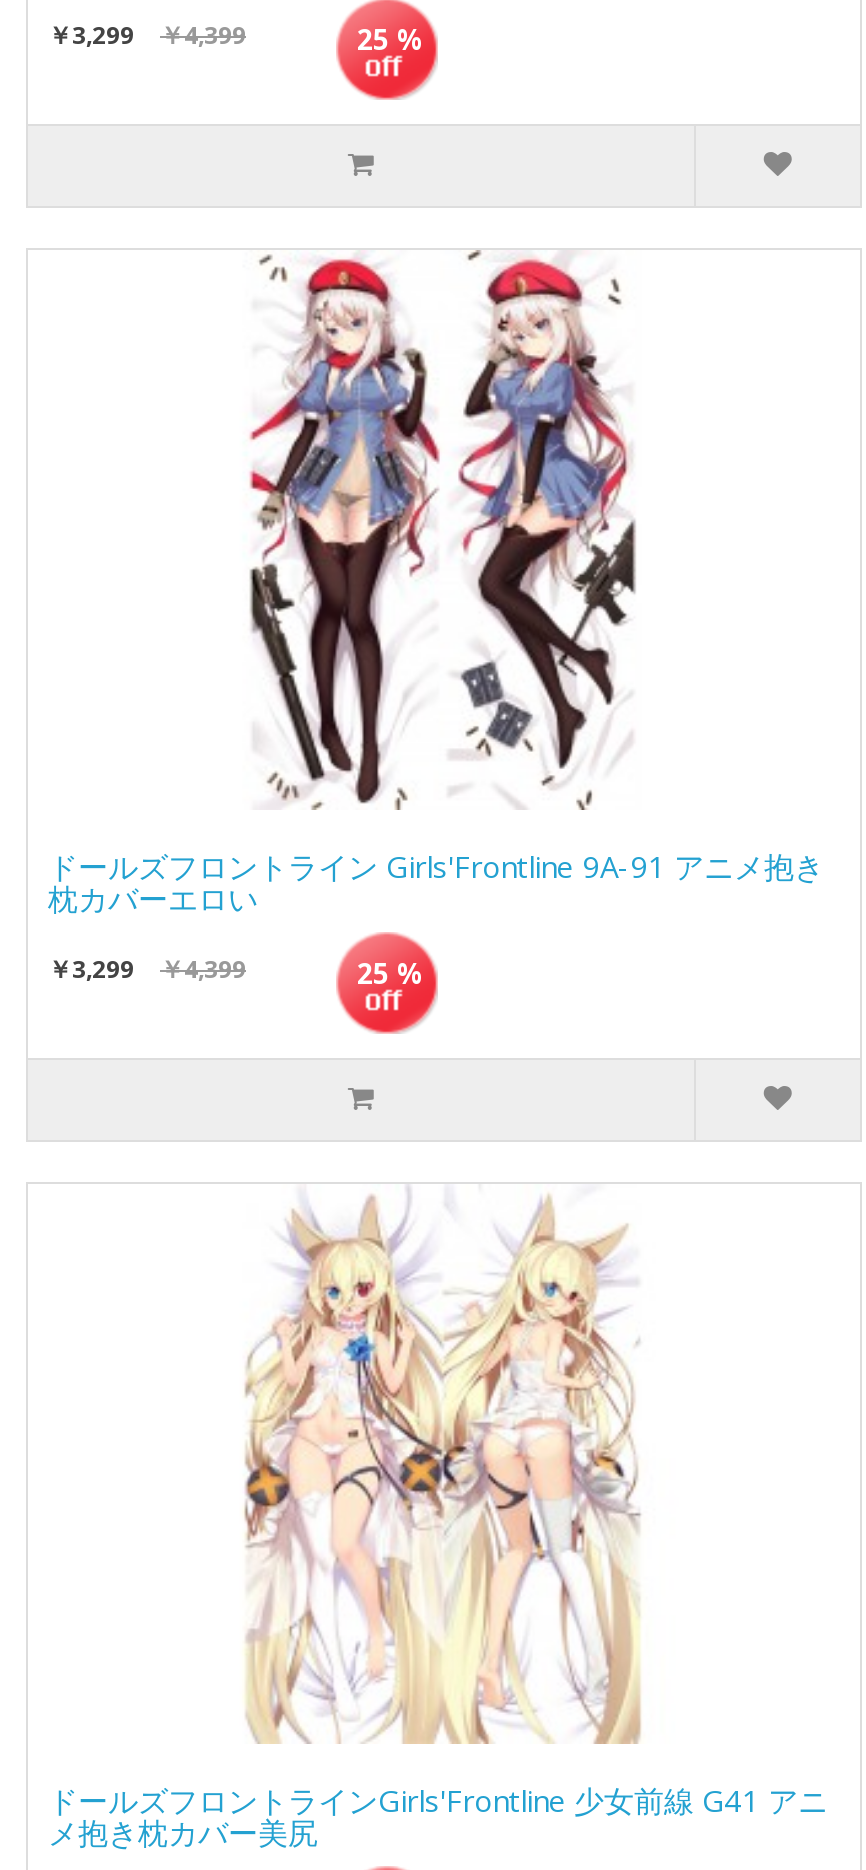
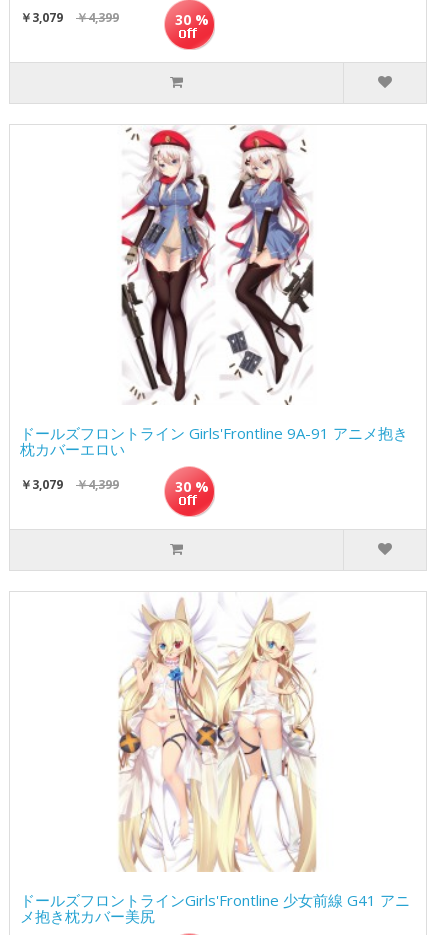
[48,17,246,51] ￥3,299 ￥4,399 -> [20,9,119,26] ￥3,079 ￥4,399
[357,19,425,57] 25 % -> [174,10,208,29] 30 %
[48,951,246,985] ￥3,299 ￥4,399 -> [20,476,119,493] ￥3,079 ￥4,399
[357,953,425,991] 25 % -> [174,477,208,496] 30 %

